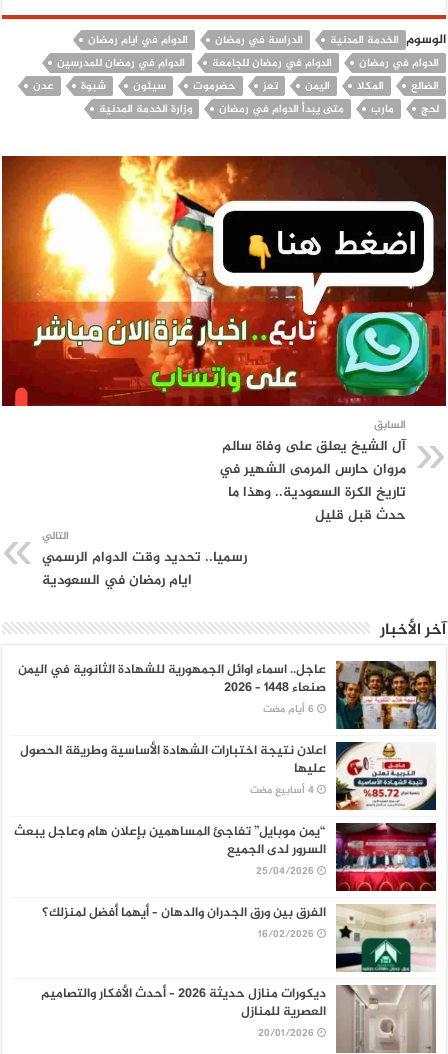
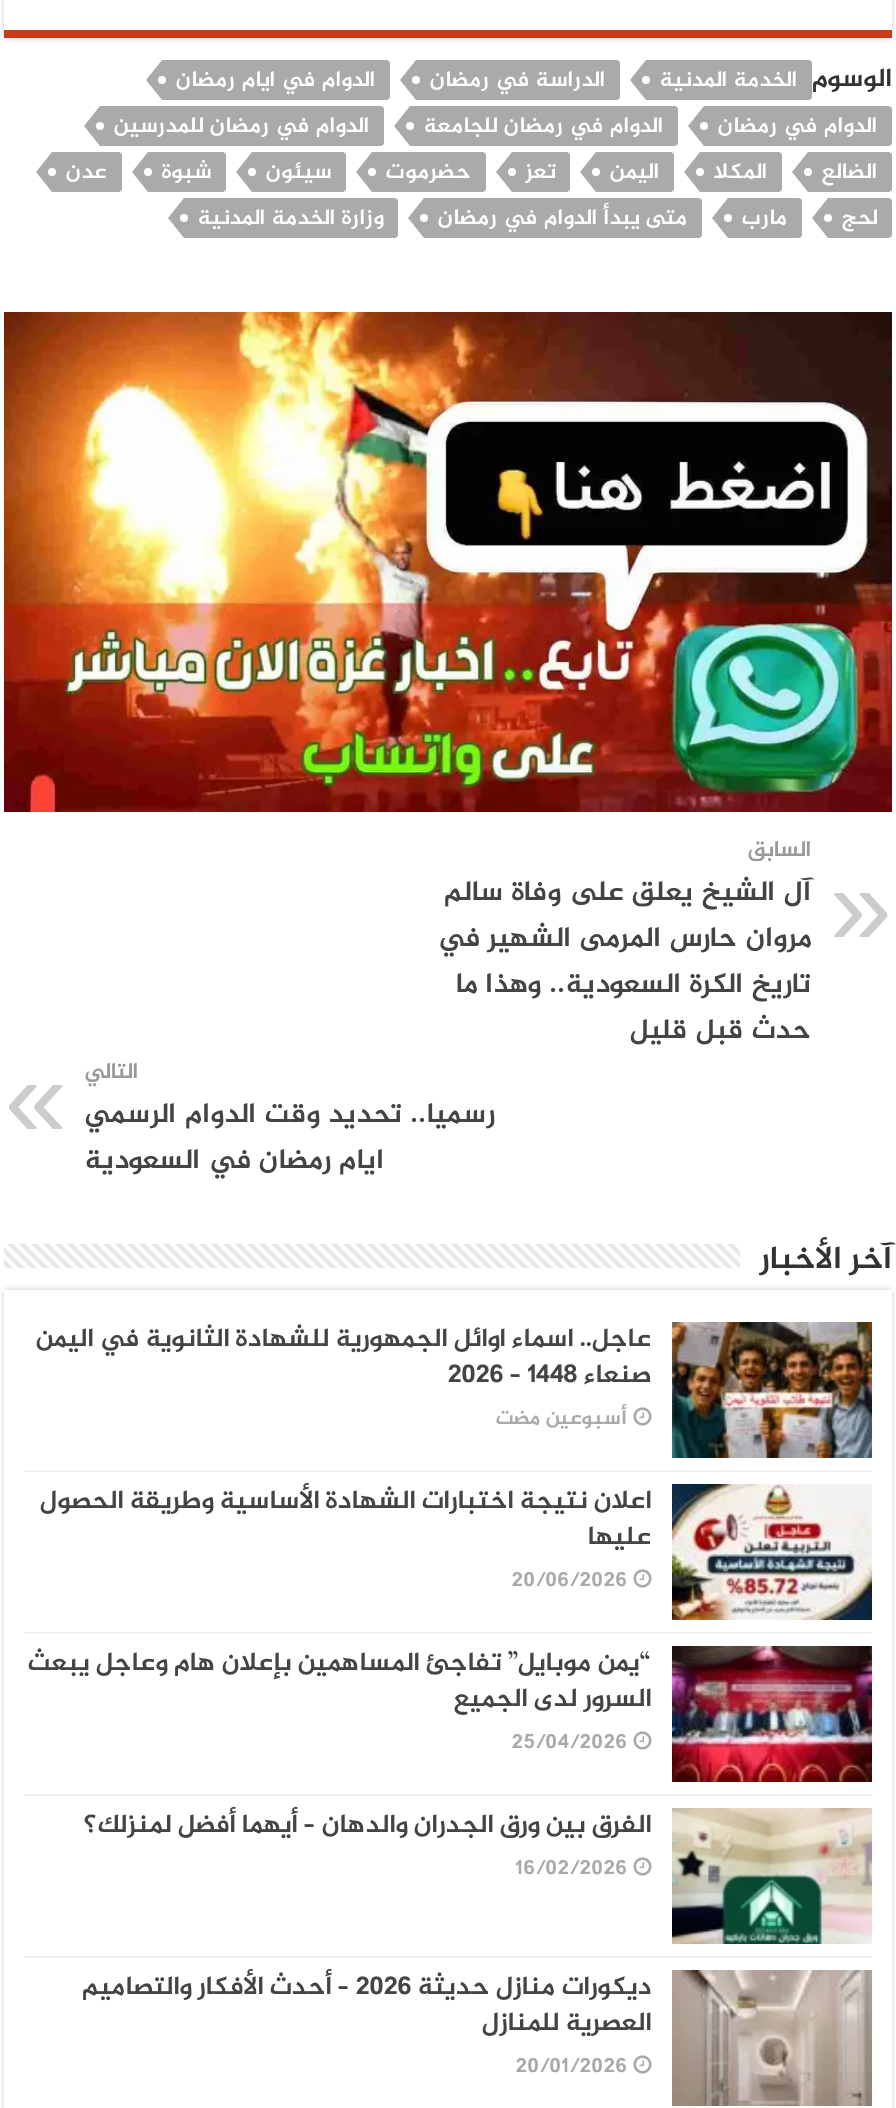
none -> [500,1401,632,1435] أسبوعين مضت
none -> [516,1563,632,1597] 20/06/2026

